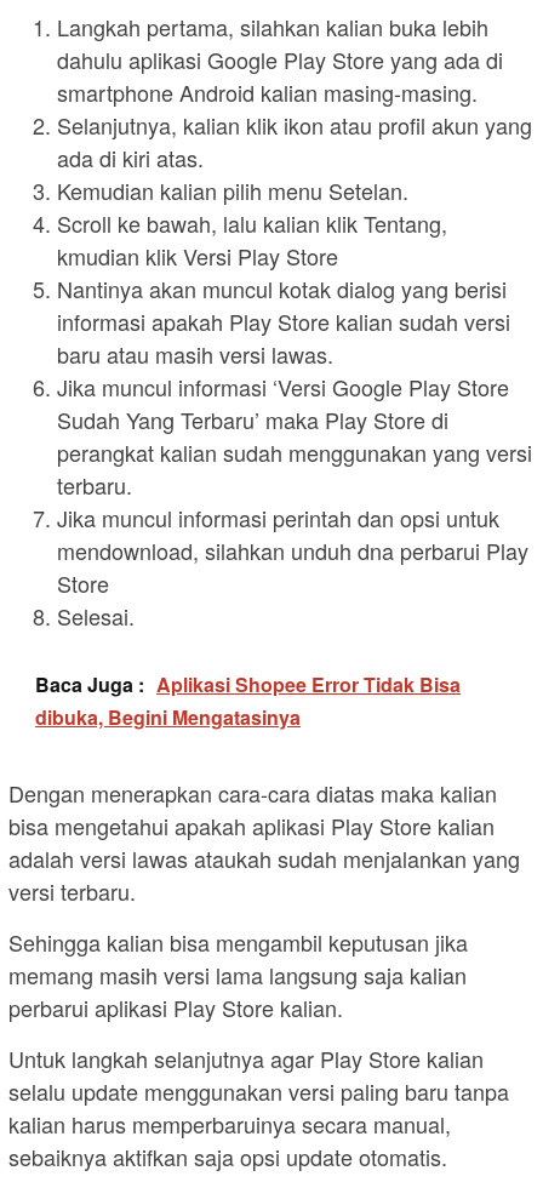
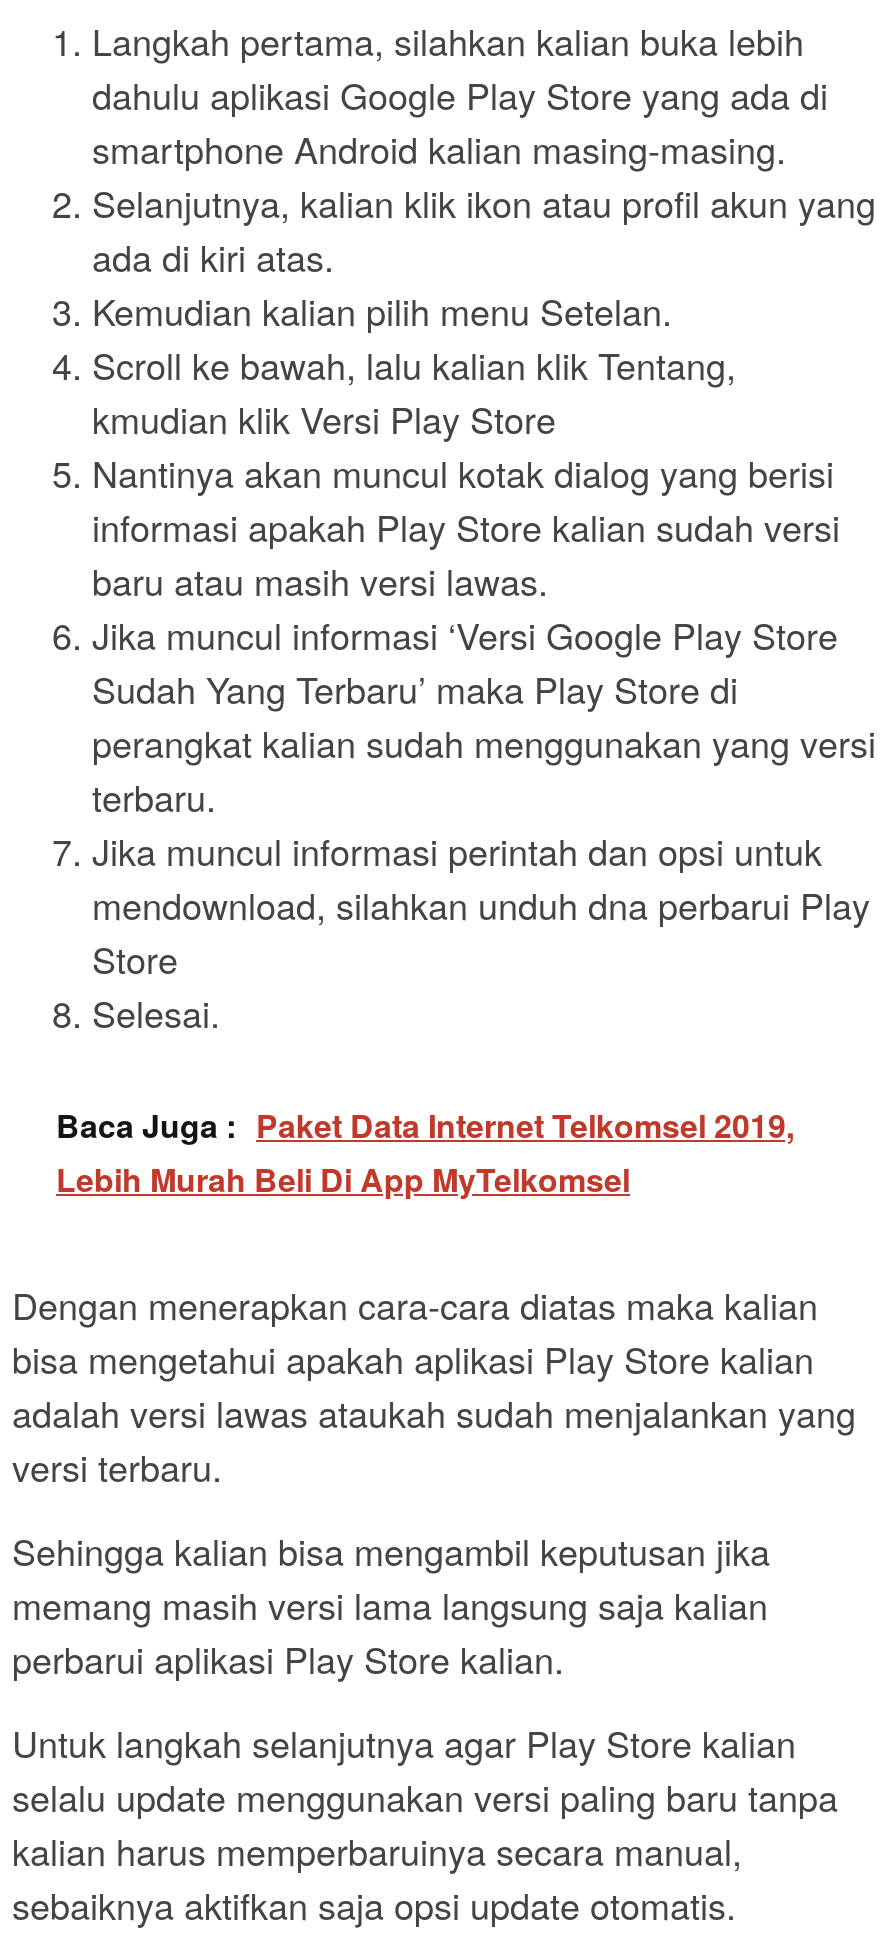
[35,671,461,731] Baca Juga : Aplikasi Shopee Error Tidak Bisa | dibuka, Begini Mengatasinya -> [56,1103,794,1203] Baca Juga : Paket Data Internet Telkomsel 2019, | Lebih Murah Beli Di App MyTelkomsel

